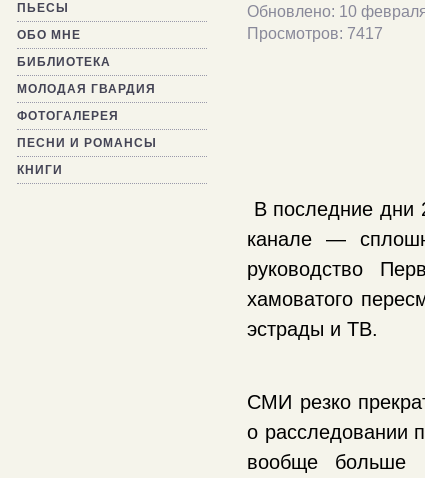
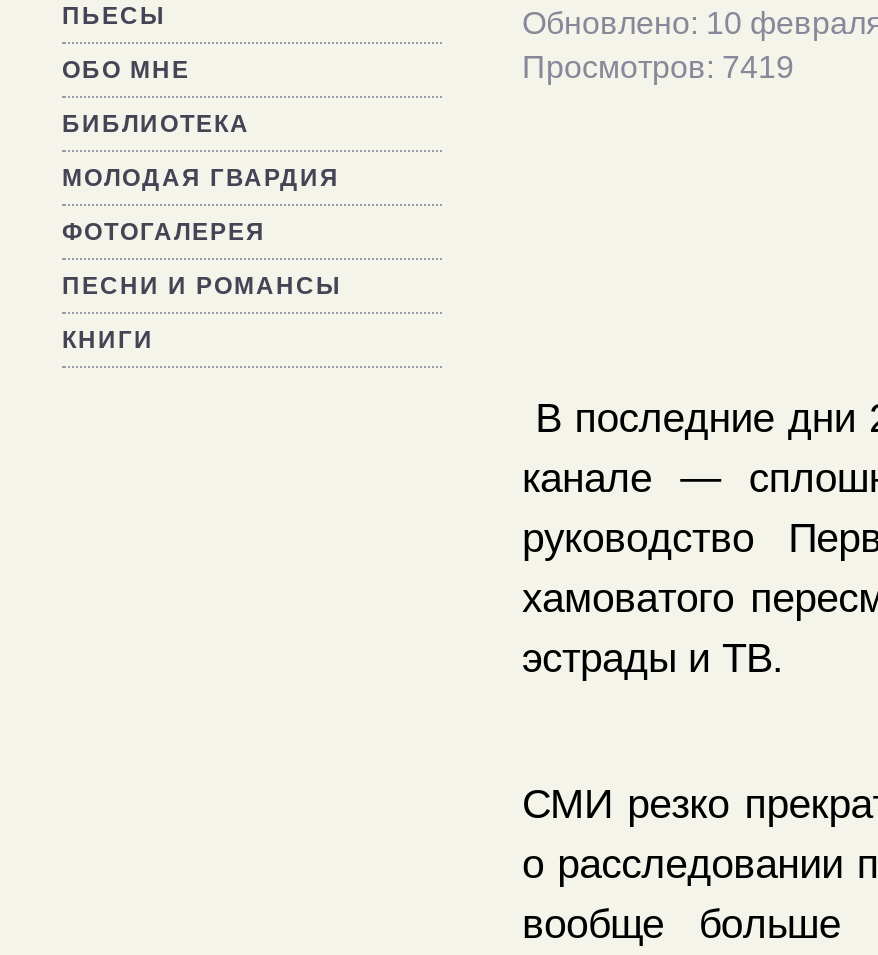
[247,24,383,42] Просмотров: 7417 -> [522,48,794,84] Просмотров: 7419

